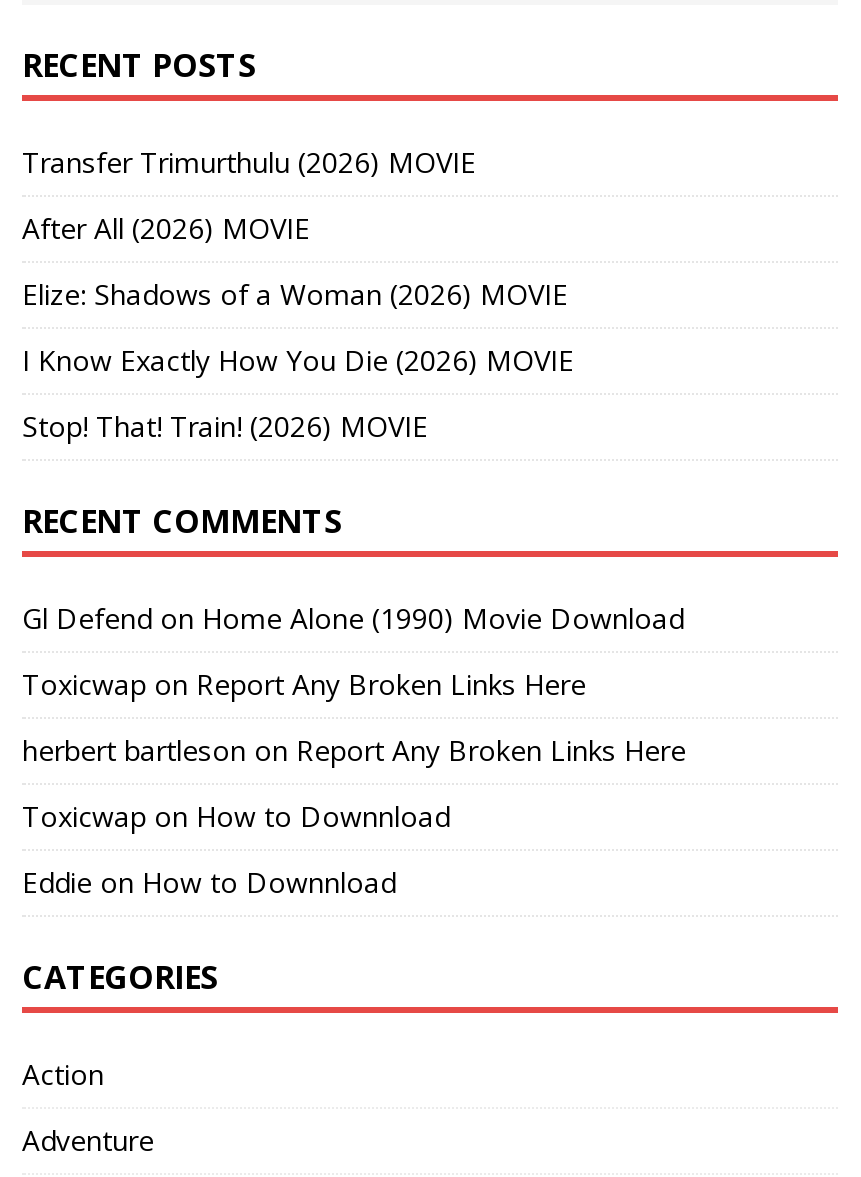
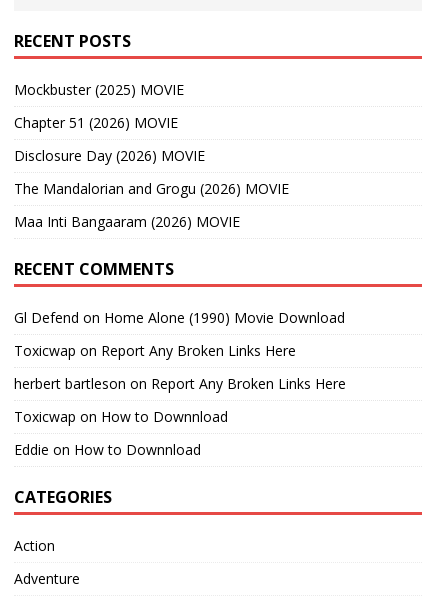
[22,144,476,182] Transfer Trimurthulu (2026) MOVIE -> [14,80,184,99] Mockbuster (2025) MOVIE
[22,210,310,248] After All (2026) MOVIE -> [14,113,178,132] Chapter 51 (2026) MOVIE
[22,276,568,314] Elize: Shadows of a Woman (2026) MOVIE -> [14,146,205,165] Disclosure Day (2026) MOVIE
[22,342,574,380] I Know Exactly How You Die (2026) MOVIE -> [14,179,289,198] The Mandalorian and Grogu (2026) MOVIE
[22,408,428,446] Stop! That! Train! (2026) MOVIE -> [14,212,240,231] Maa Inti Bangaaram (2026) MOVIE

